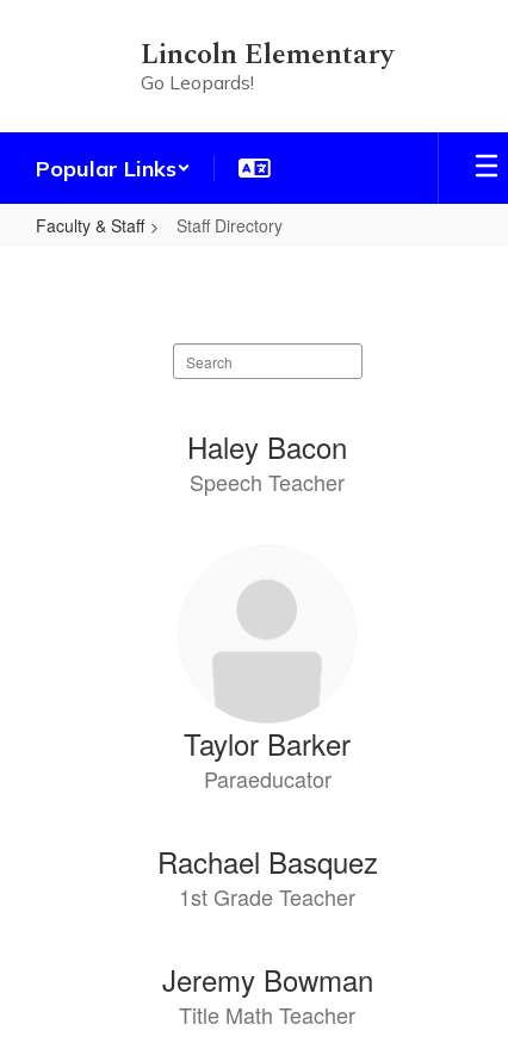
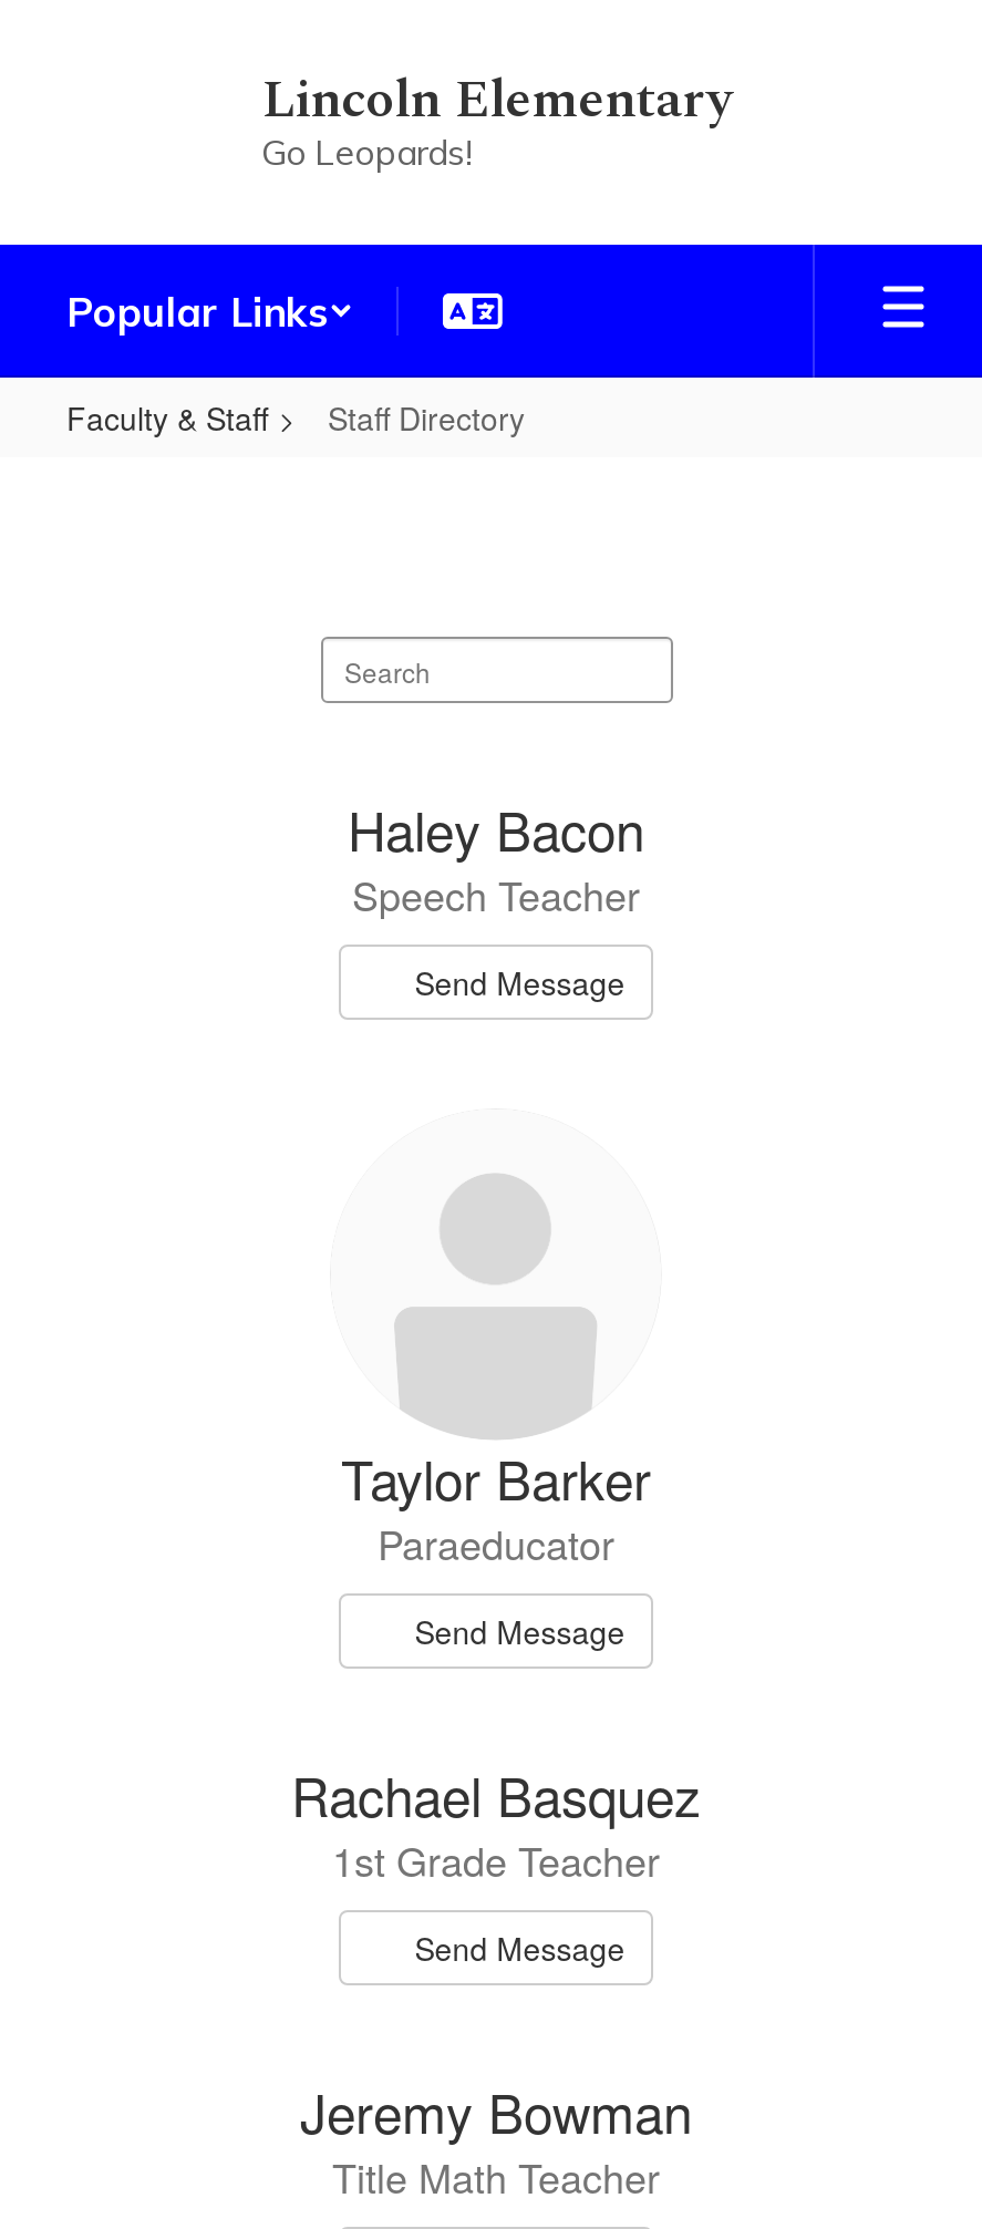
none -> [414,960,625,1004] Send Message
none -> [414,1609,625,1653] Send Message
none -> [414,1926,625,1970] Send Message

